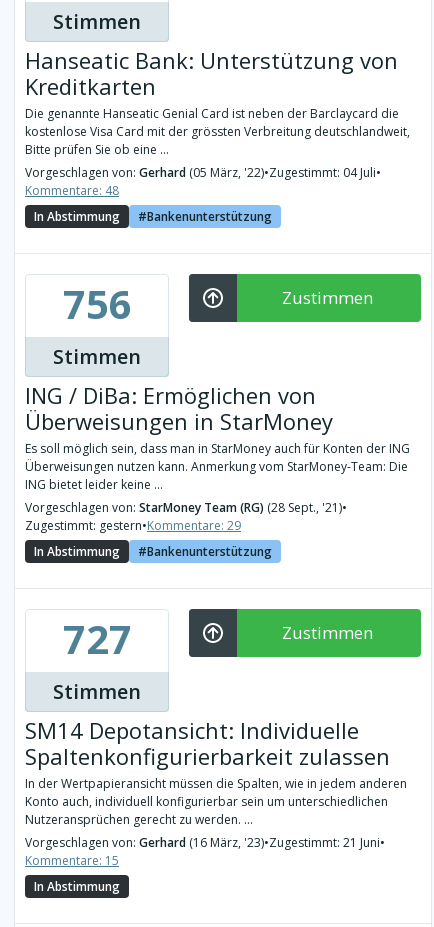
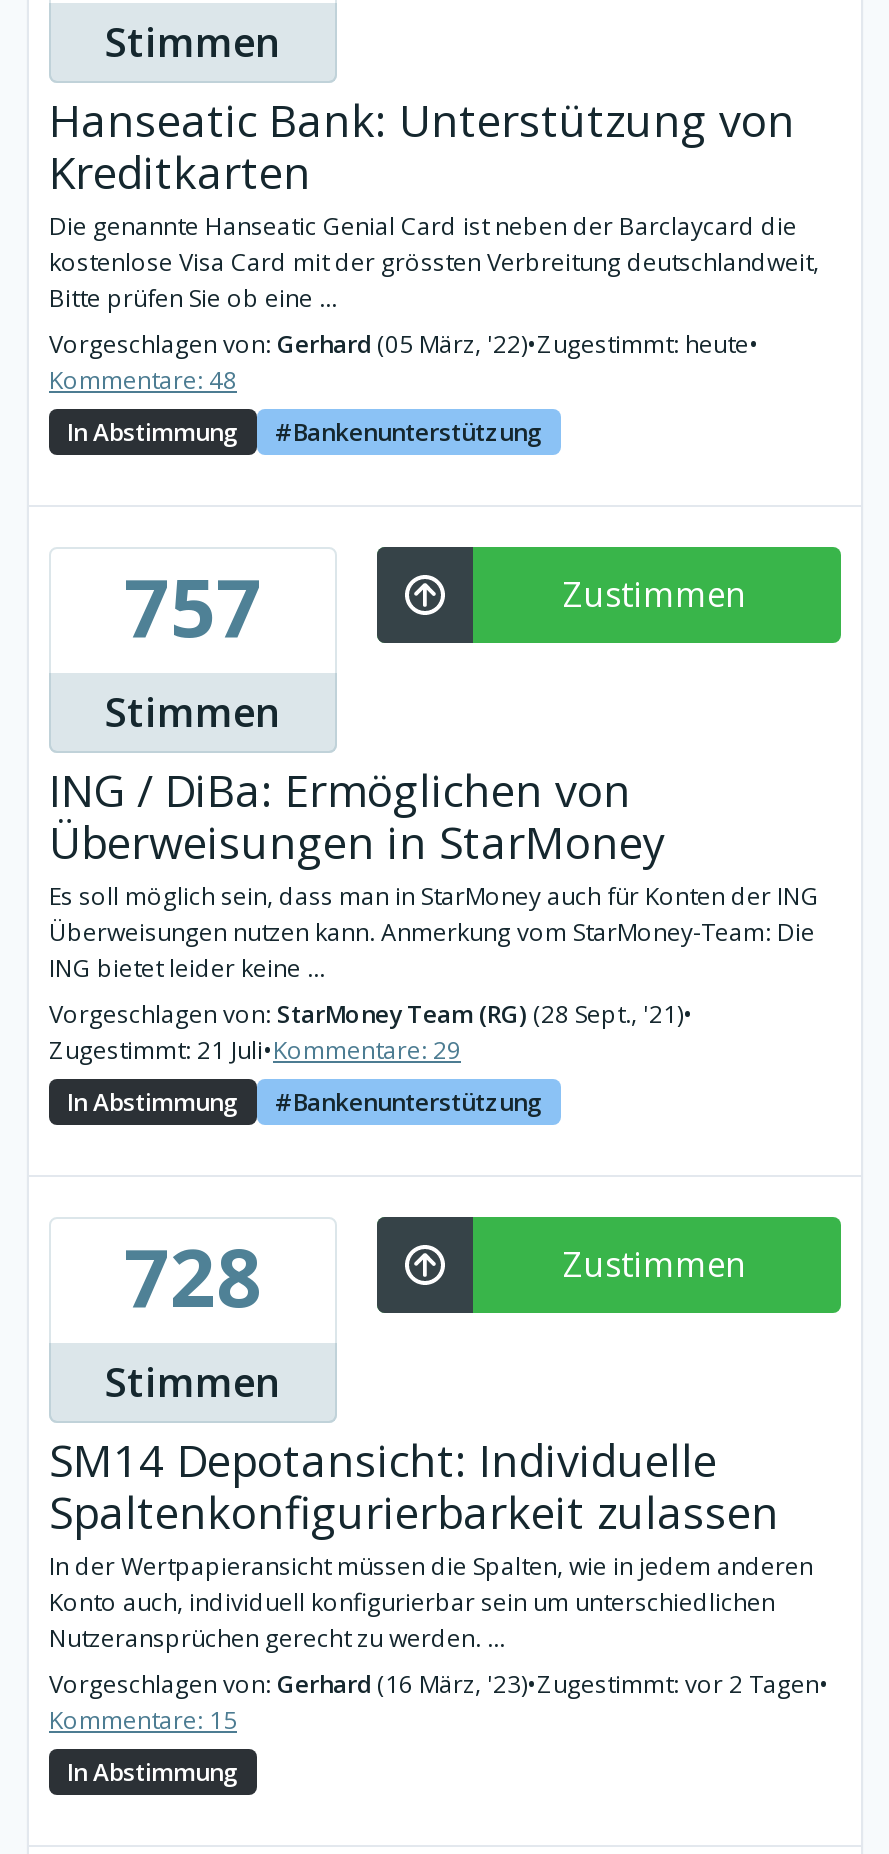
[25,164,381,181] Vorgeschlagen von: Gerhard (05 März, '22)•Zugestimmt: 04 Juli• -> [49,327,759,361] Vorgeschlagen von: Gerhard (05 März, '22)•Zugestimmt: heute•
[62,276,131,331] 756 -> [124,551,262,661] 757
[25,517,241,534] Zugestimmt: gestern•Kommentare: 29 -> [49,1033,461,1067] Zugestimmt: 21 Juli•Kommentare: 29
[62,611,131,666] 727 -> [124,1221,262,1331] 728
[25,834,385,851] Vorgeschlagen von: Gerhard (16 März, '23)•Zugestimmt: 21 Juni• -> [49,1667,829,1701] Vorgeschlagen von: Gerhard (16 März, '23)•Zugestimmt: vor 2 Tagen•

